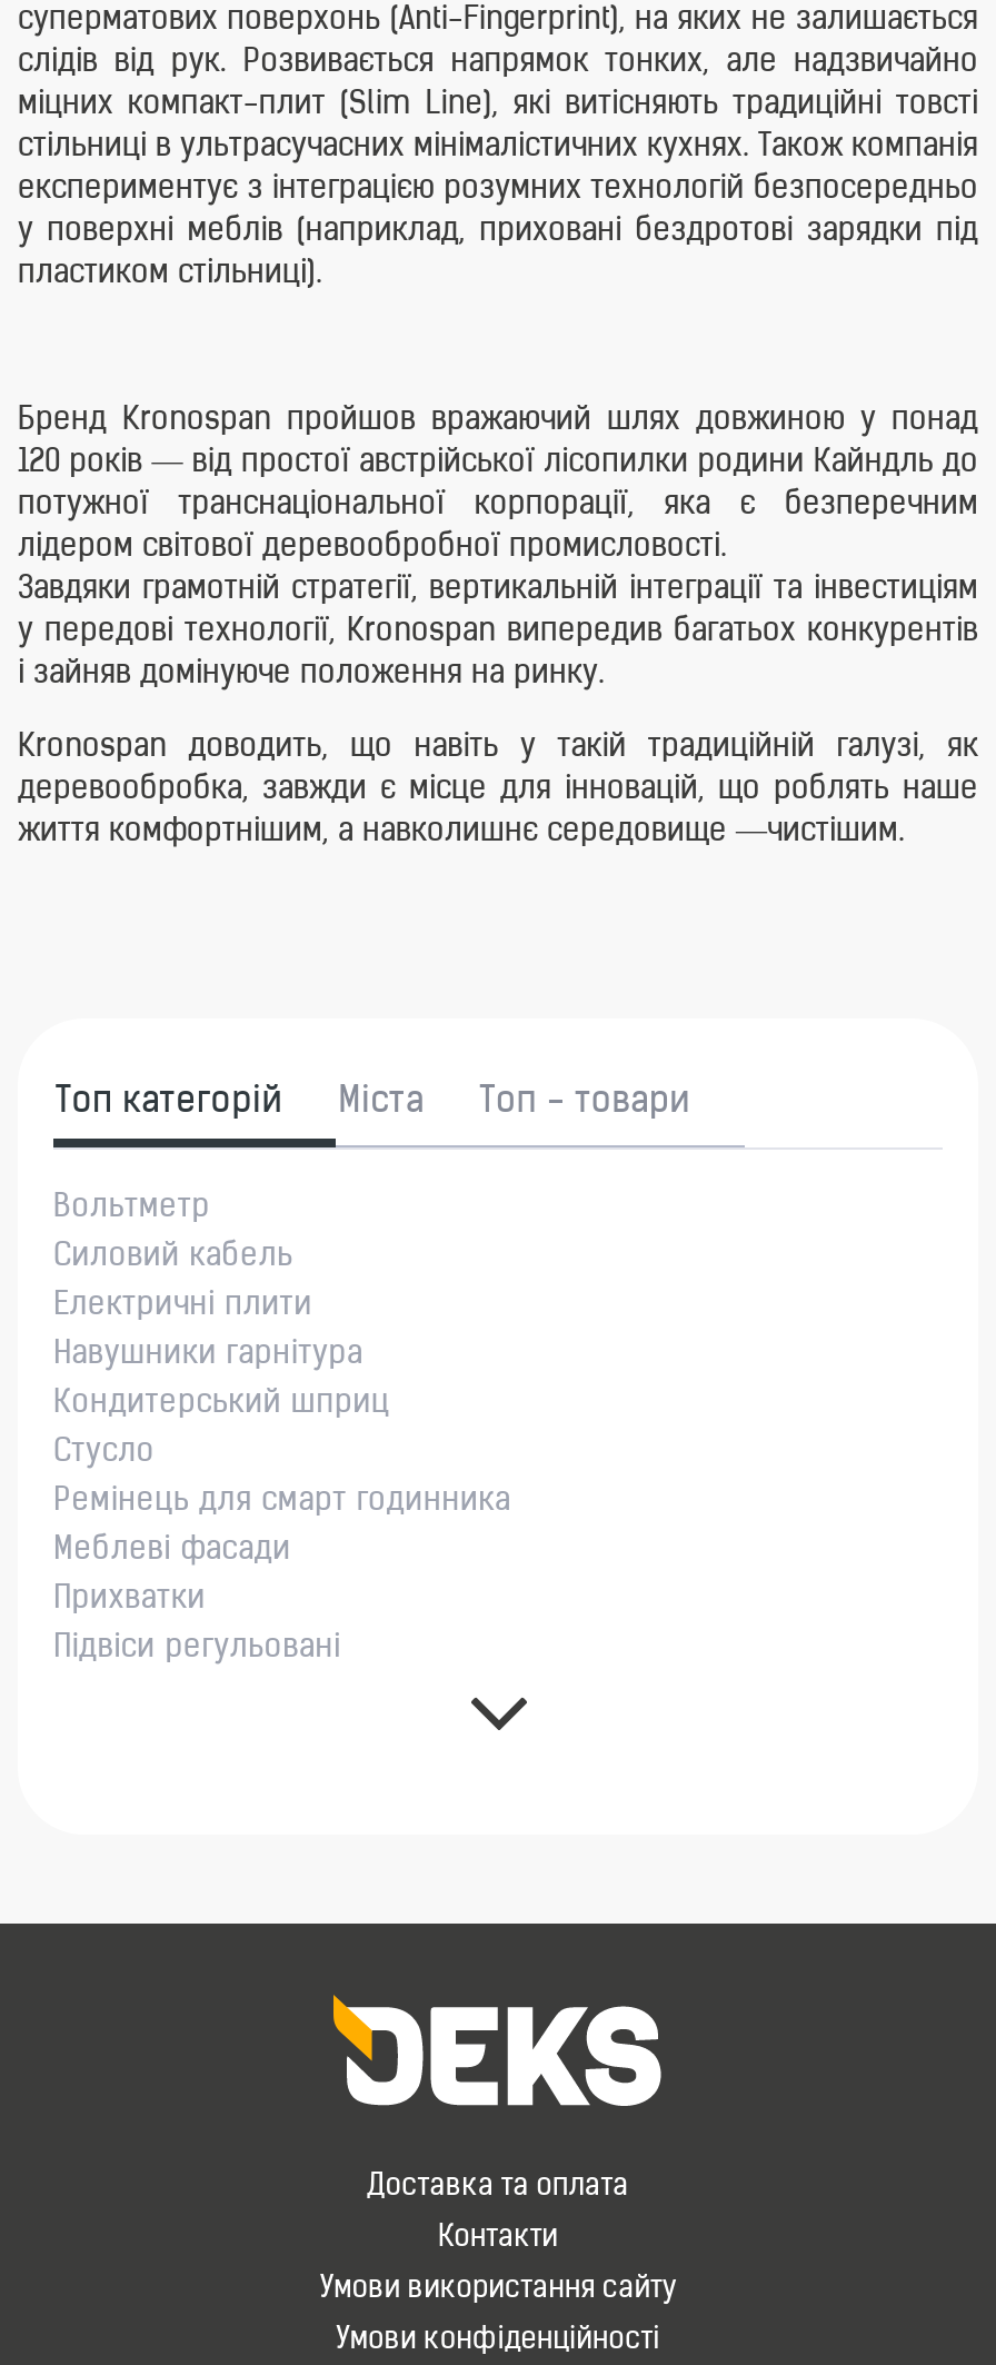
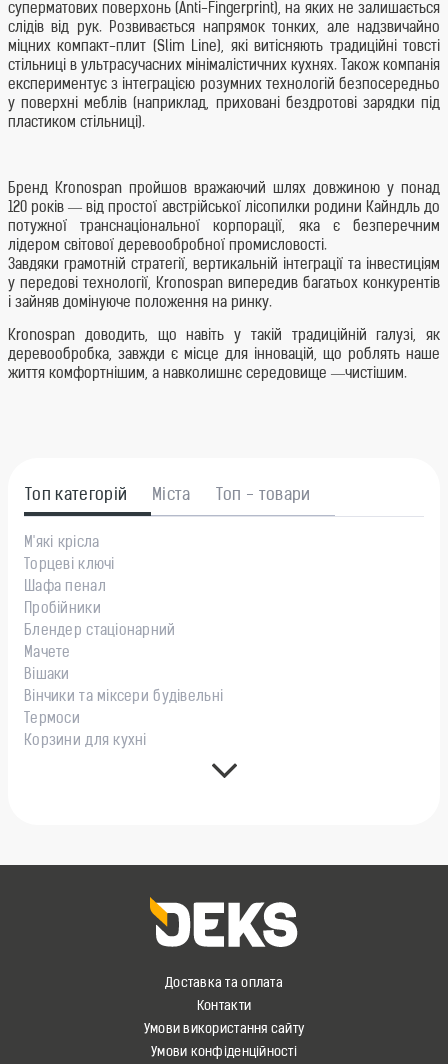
[53,1192,210,1225] Вольтметр -> [24,536,99,551] М'які крісла
[53,1241,293,1274] Силовий кабель -> [24,558,115,573] Торцеві ключі
[53,1290,312,1323] Електричні плити -> [24,580,106,595] Шафа пенал
[53,1339,363,1372] Навушники гарнітура -> [24,602,101,617] Пробійники
[53,1388,390,1421] Кондитерський шприц -> [24,624,176,639] Блендер стаціонарний
[53,1437,155,1470] Стусло -> [24,646,71,661] Мачете
[53,1485,511,1519] Ремінець для смарт годинника -> [24,668,70,683] Вішаки
[53,1534,291,1568] Меблеві фасади -> [24,690,223,705] Вінчики та міксери будівельні
[53,1583,206,1617] Прихватки -> [24,712,80,727] Термоси
[53,1632,341,1666] Підвіси регульовані -> [24,734,147,749] Корзини для кухні

